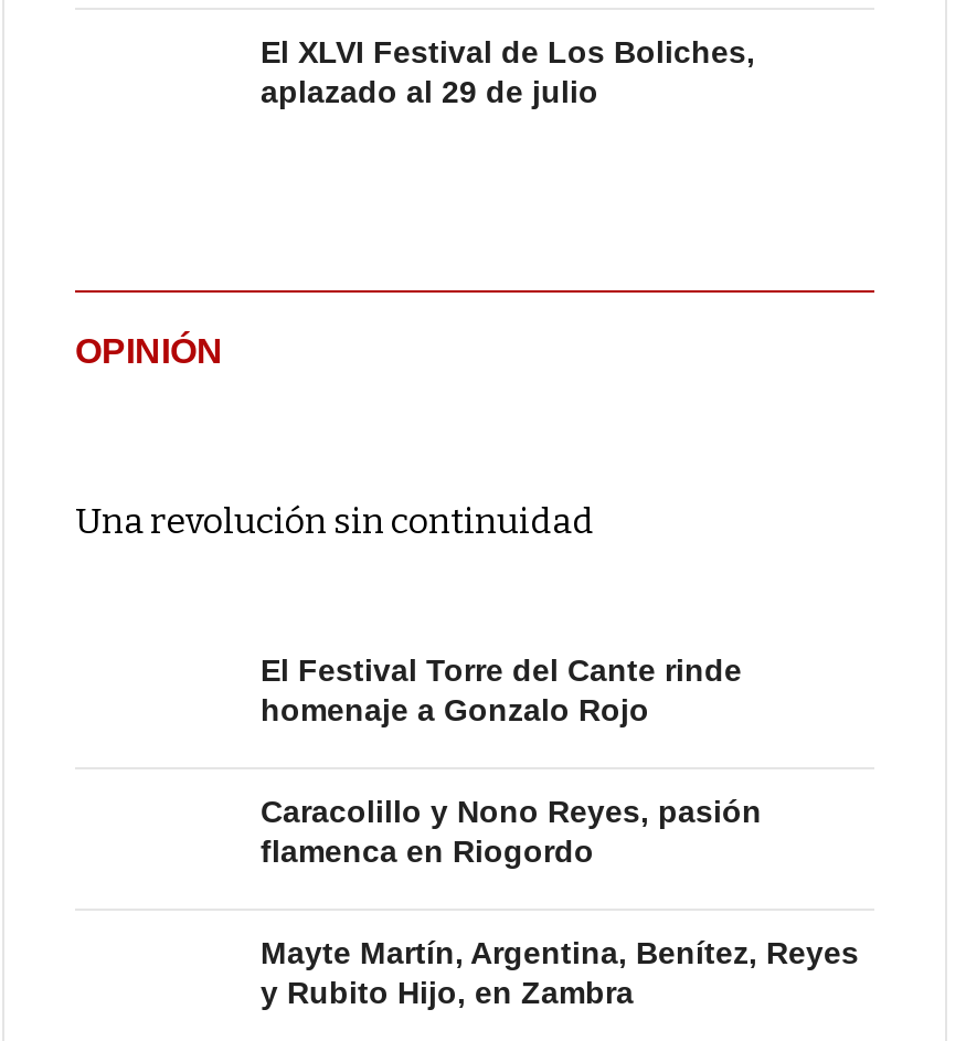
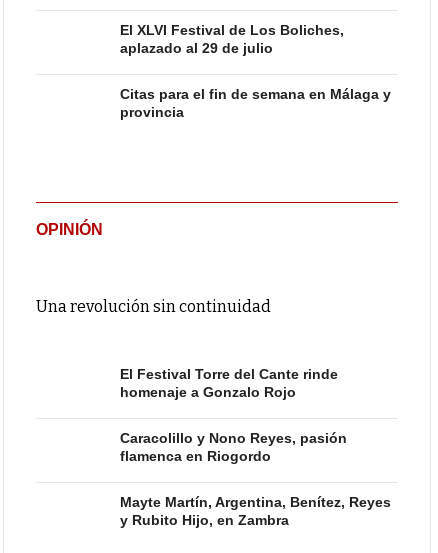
none -> [120,86,391,120] Citas para el fin de semana en Málaga y | provincia

